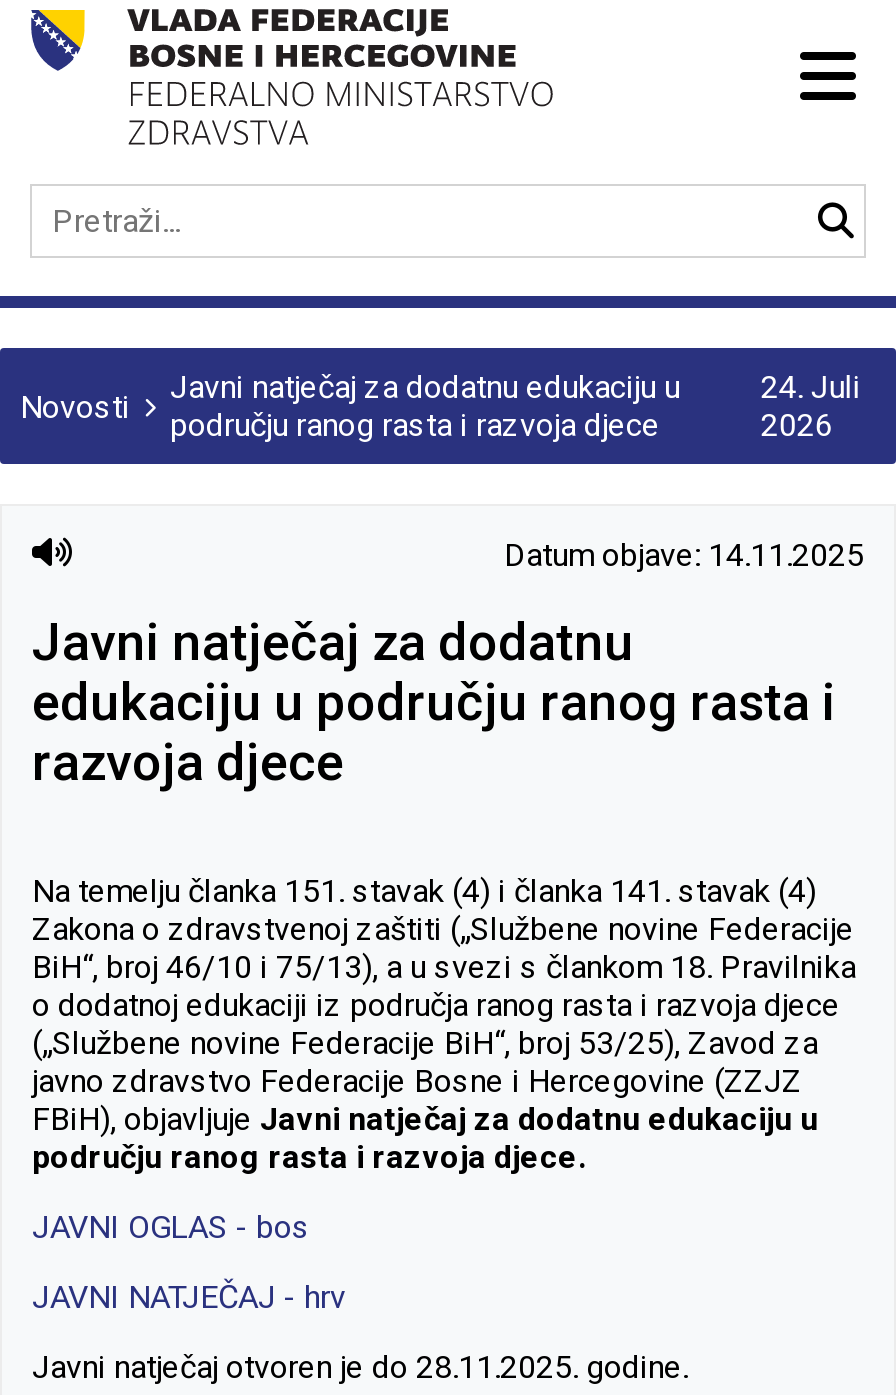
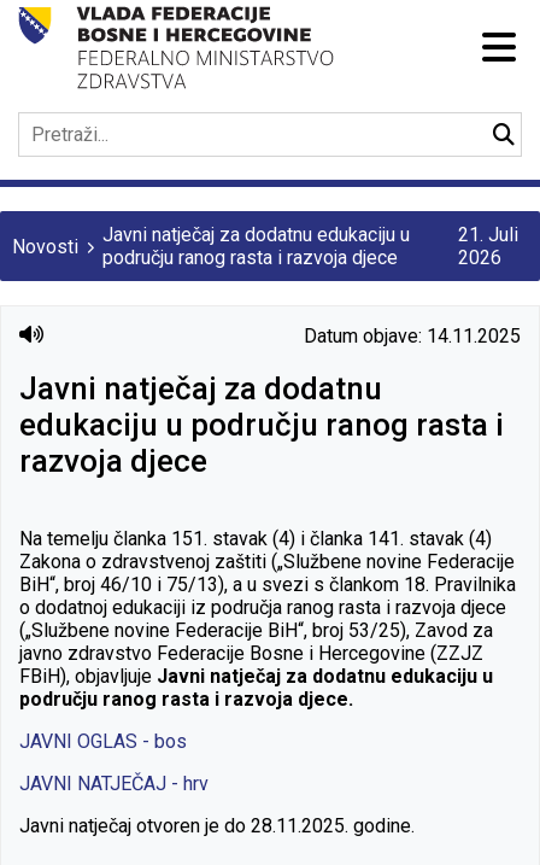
[761,368,861,406] 24. Juli -> [459,223,519,246] 21. Juli

